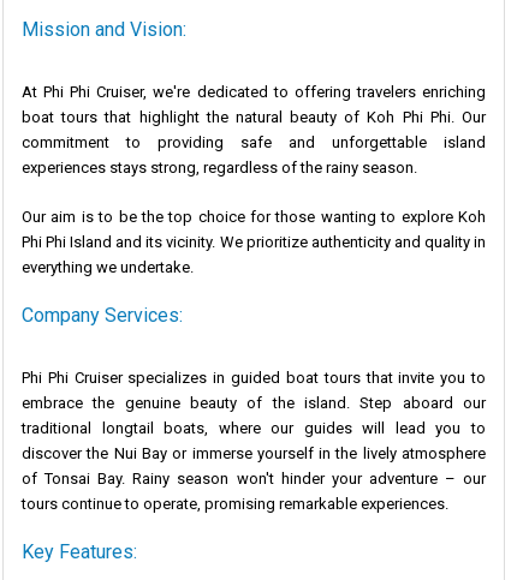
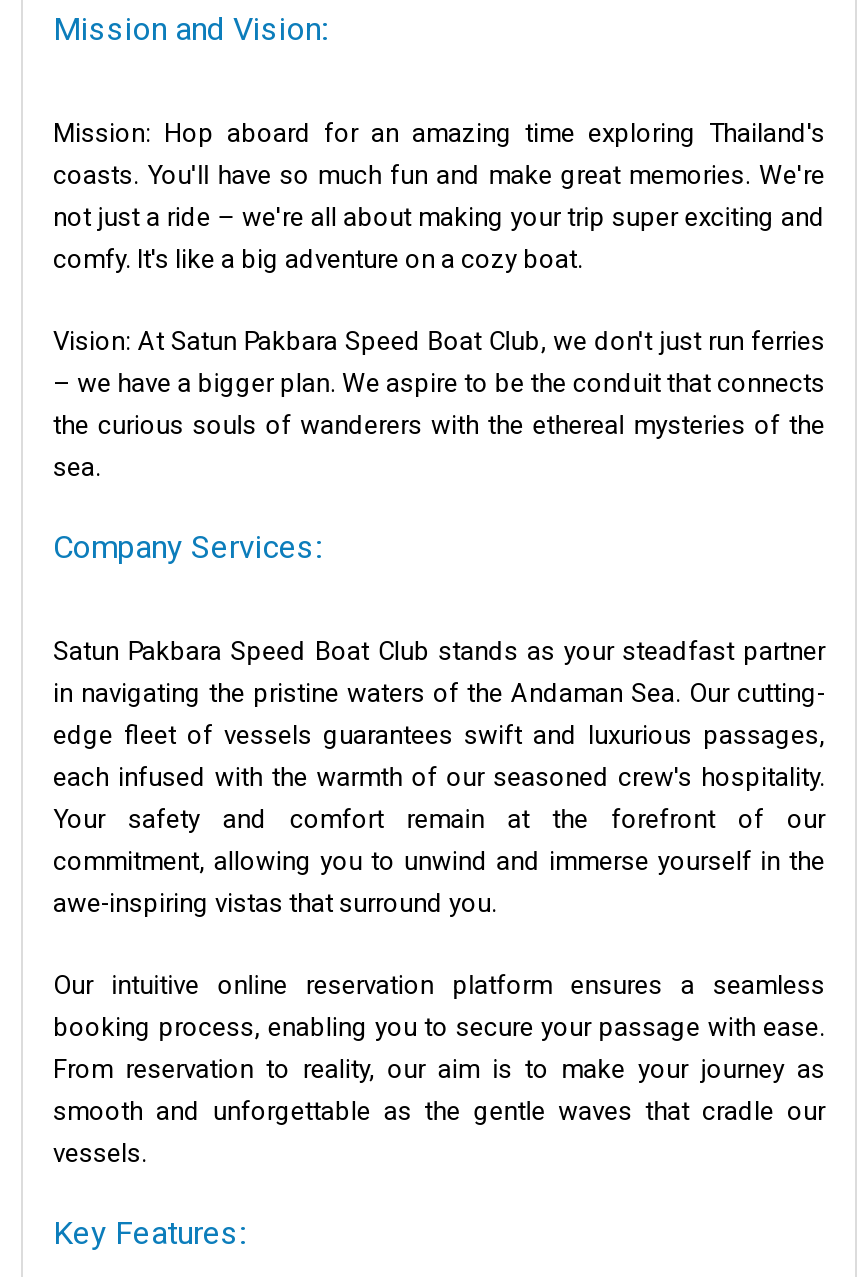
[22,83,486,177] At Phi Phi Cruiser, we're dedicated to offering travelers enriching | boat tours that highlight the natural beauty of Koh Phi Phi. Our | commitment to providing safe and unforgettable island | experiences stays strong, regardless of the rainy season. -> [53,119,825,275] Mission: Hop aboard for an amazing time exploring Thailand's | coasts. You'll have so much fun and make great memories. We're | not just a ride – we're all about making your trip super exciting and | comfy. It's like a big adventure on a cozy boat.
[22,208,486,276] Our aim is to be the top choice for those wanting to explore Koh | Phi Phi Island and its vicinity. We prioritize authenticity and quality in | everything we undertake. -> [53,327,825,483] Vision: At Satun Pakbara Speed Boat Club, we don't just run ferries | – we have a bigger plan. We aspire to be the conduit that connects | the curious souls of wanderers with the ethereal mysteries of the | sea.
[22,369,486,513] Phi Phi Cruiser specializes in guided boat tours that invite you to | embrace the genuine beauty of the island. Step aboard our | traditional longtail boats, where our guides will lead you to | discover the Nui Bay or immerse yourself in the lively atmosphere | of Tonsai Bay. Rainy season won't hinder your adventure – our | tours continue to operate, promising remarkable experiences. -> [53,637,825,1169] Satun Pakbara Speed Boat Club stands as your steadfast partner | in navigating the pristine waters of the Andaman Sea. Our cutting- | edge fleet of vessels guarantees swift and luxurious passages, | each infused with the warmth of our seasoned crew's hospitality. | Your safety and comfort remain at the forefront of our | commitment, allowing you to unwind and immerse yourself in the | awe-inspiring vistas that surround you. | Our intuitive online reservation platform ensures a seamless | booking process, enabling you to secure your passage with ease. | From reservation to reality, our aim is to make your journey as | smooth and unforgettable as the gentle waves that cradle our | vessels.

